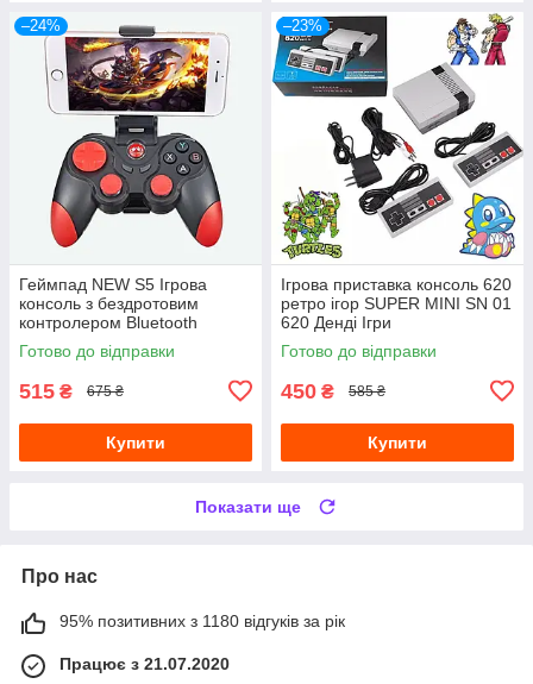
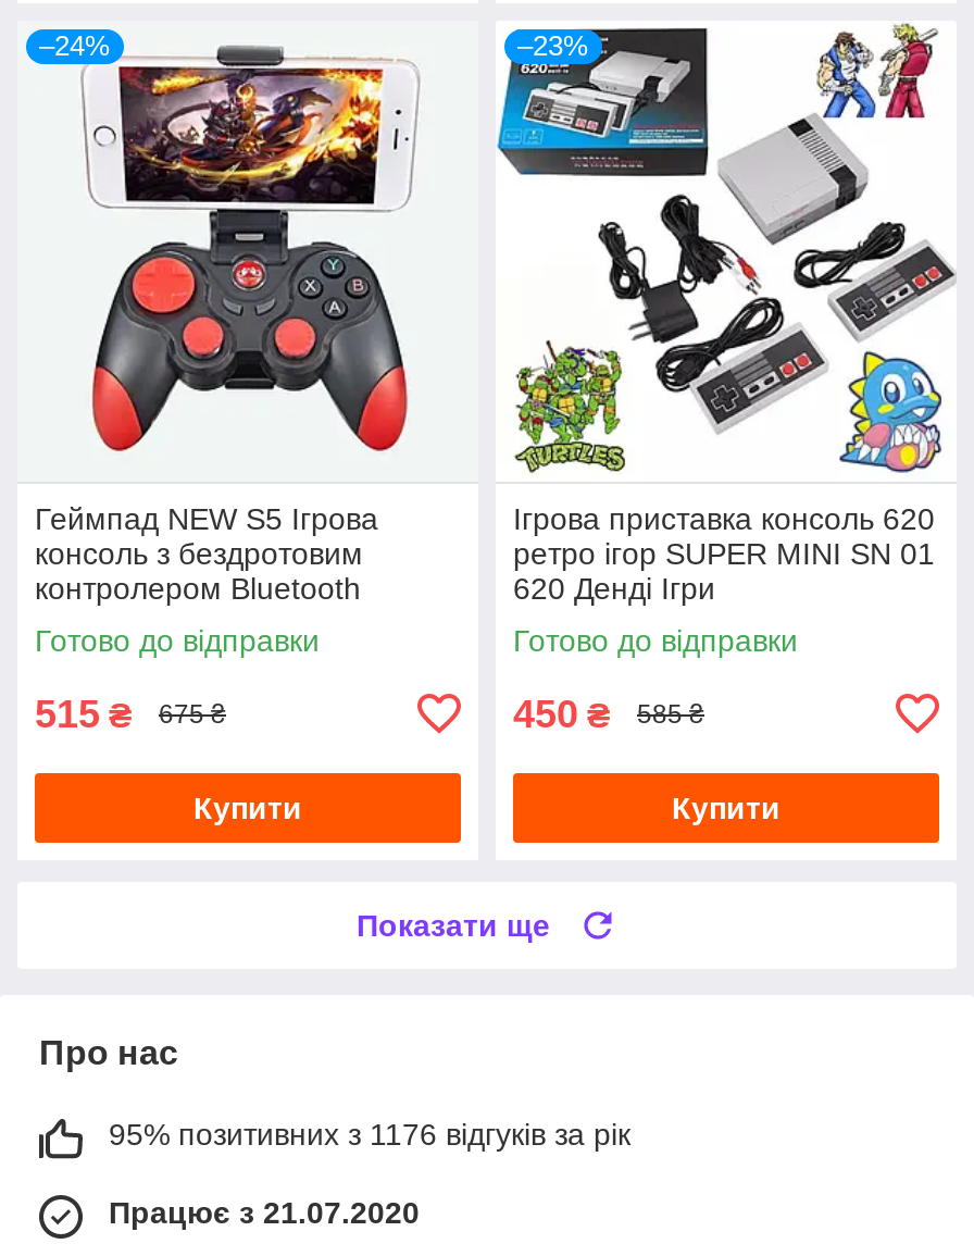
[59,611,345,630] 95% позитивних з 1180 відгуків за рік -> [109,1116,630,1151] 95% позитивних з 1176 відгуків за рік

